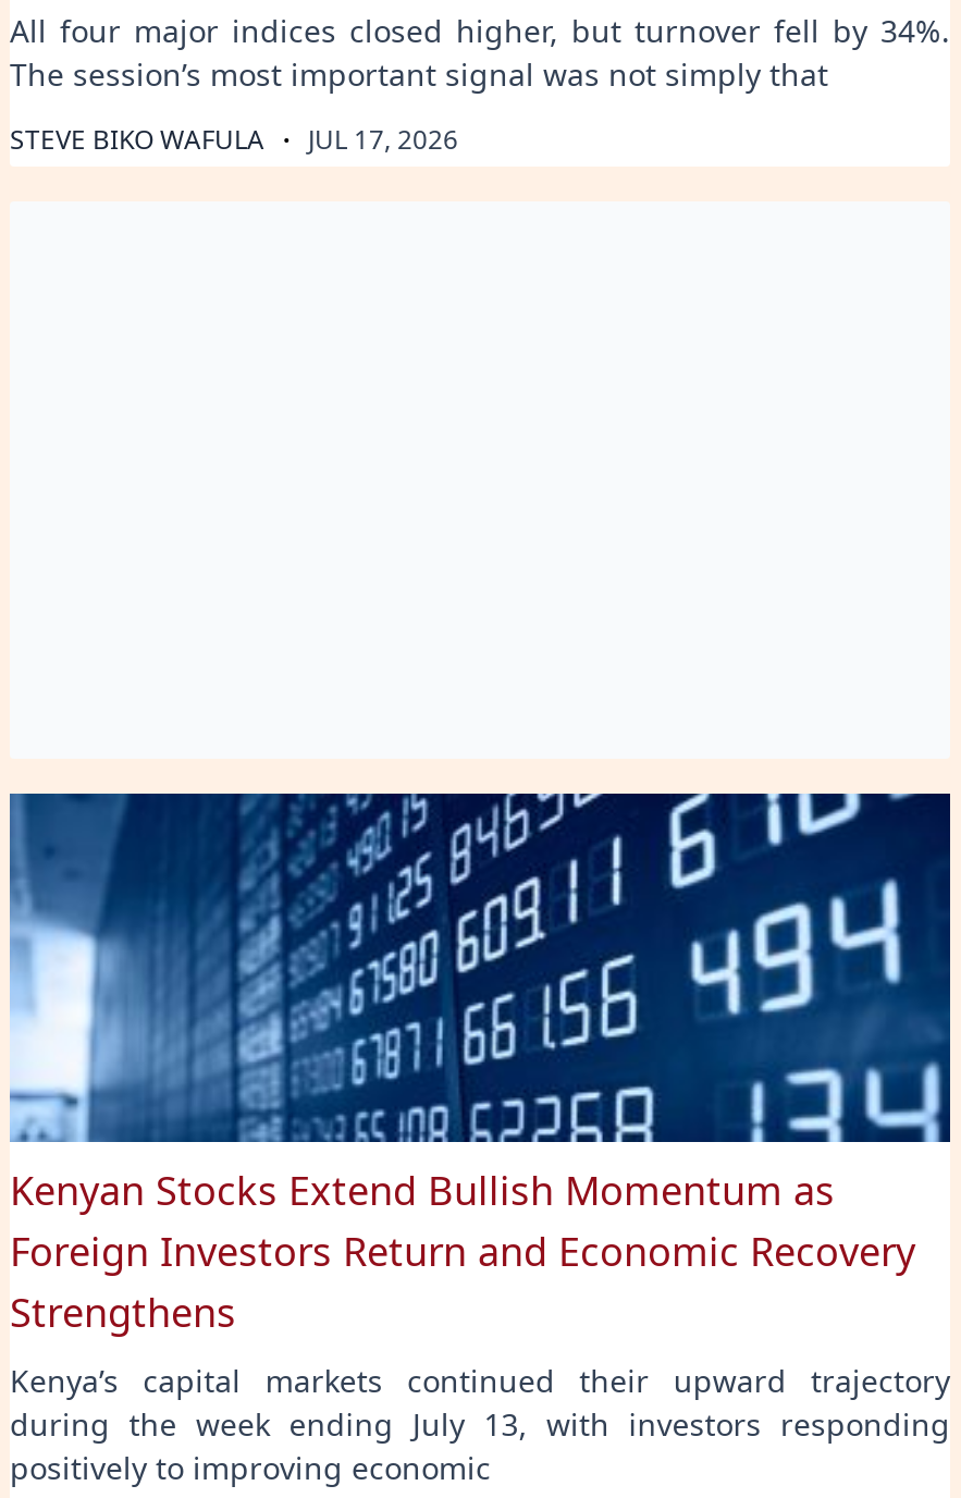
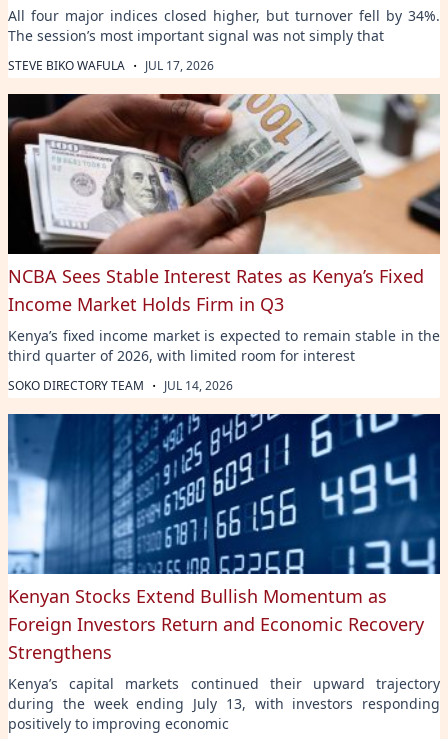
none -> [7,93,441,397] [image] | NCBA Sees Stable Interest Rates as Kenya’s Fixed | Income Market Holds Firm in Q3 | Kenya’s fixed income market is expected to remain stable in the | third quarter of 2026, with limited room for interest | SOKO DIRECTORY TEAM · JUL 14, 2026

